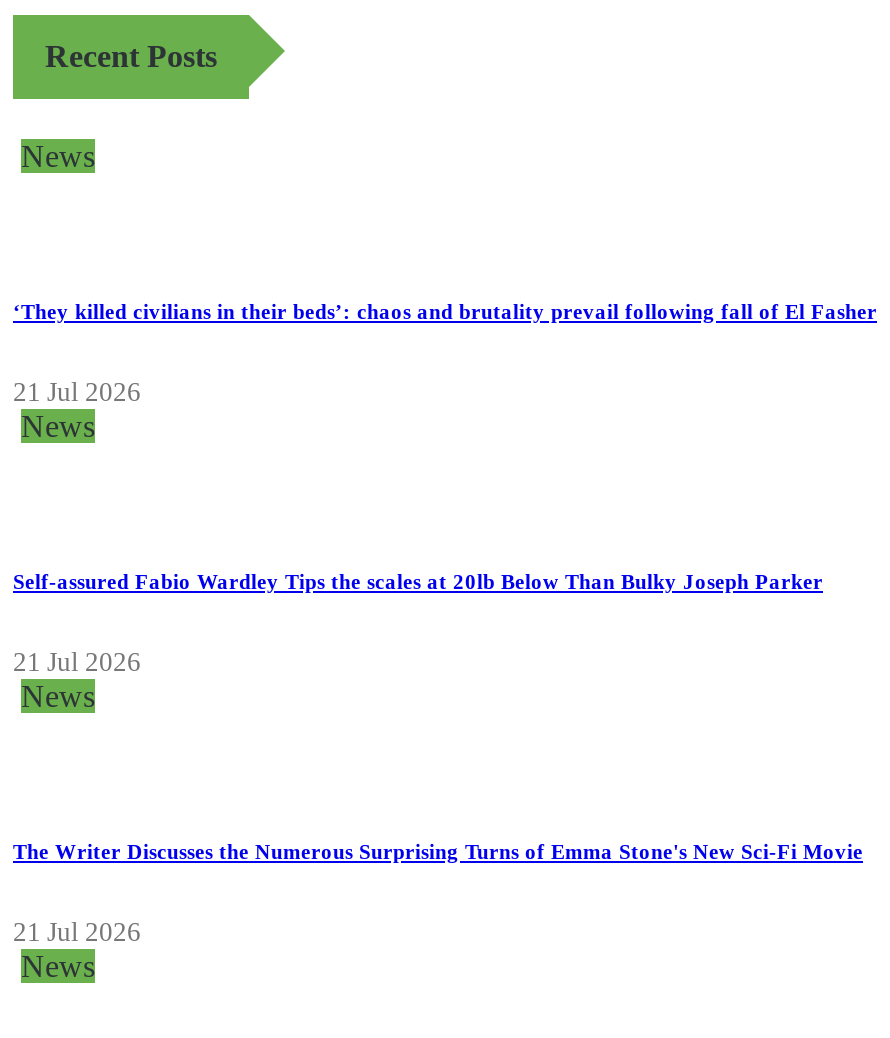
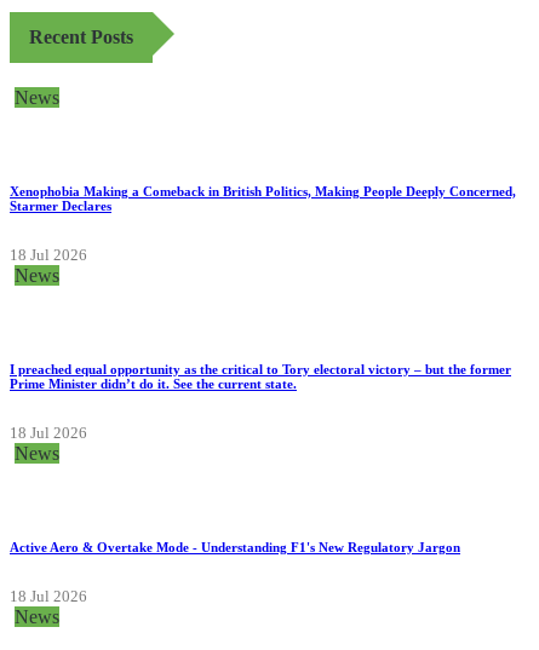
[13,299,877,323] ‘They killed civilians in their beds’: chaos and brutality prevail following fall of El Fasher -> [10,184,516,213] Xenophobia Making a Comeback in British Politics, Making People Deeply Concerned, | Starmer Declares
[13,377,141,407] 21 Jul 2026 -> [10,245,87,264] 18 Jul 2026
[13,569,823,593] Self-assured Fabio Wardley Tips the scales at 20lb Below Than Bulky Joseph Parker -> [10,362,511,391] I preached equal opportunity as the critical to Tory electoral victory – but the former | Prime Minister didn’t do it. See the current state.
[13,646,141,676] 21 Jul 2026 -> [10,423,87,441] 18 Jul 2026
[13,838,863,862] The Writer Discusses the Numerous Surprising Turns of Emma Stone's New Sci-Fi Movie -> [10,539,460,554] Active Aero & Overtake Mode - Understanding F1's New Regulatory Jargon
[13,916,141,946] 21 Jul 2026 -> [10,587,87,605] 18 Jul 2026

